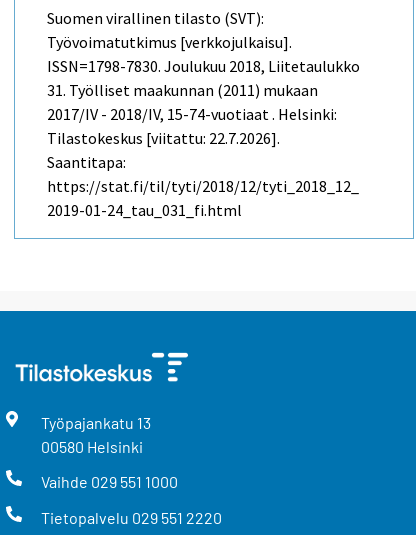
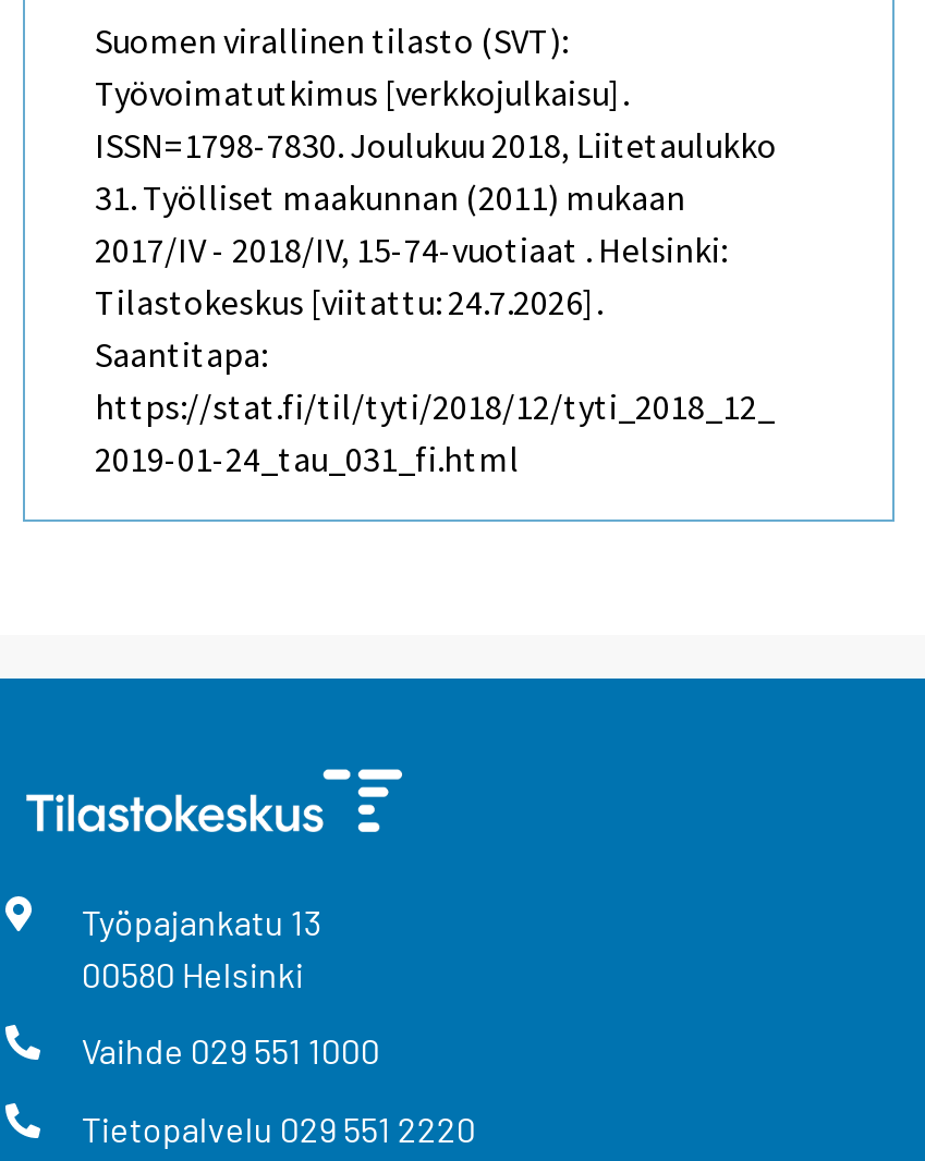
[47,128,280,148] Tilastokeskus [viitattu: 22.7.2026]. -> [95,280,603,324] Tilastokeskus [viitattu: 24.7.2026].

